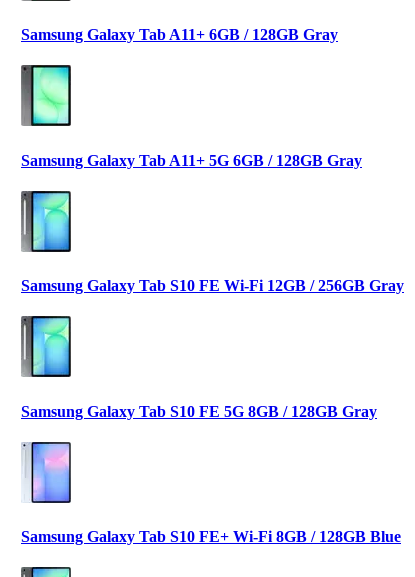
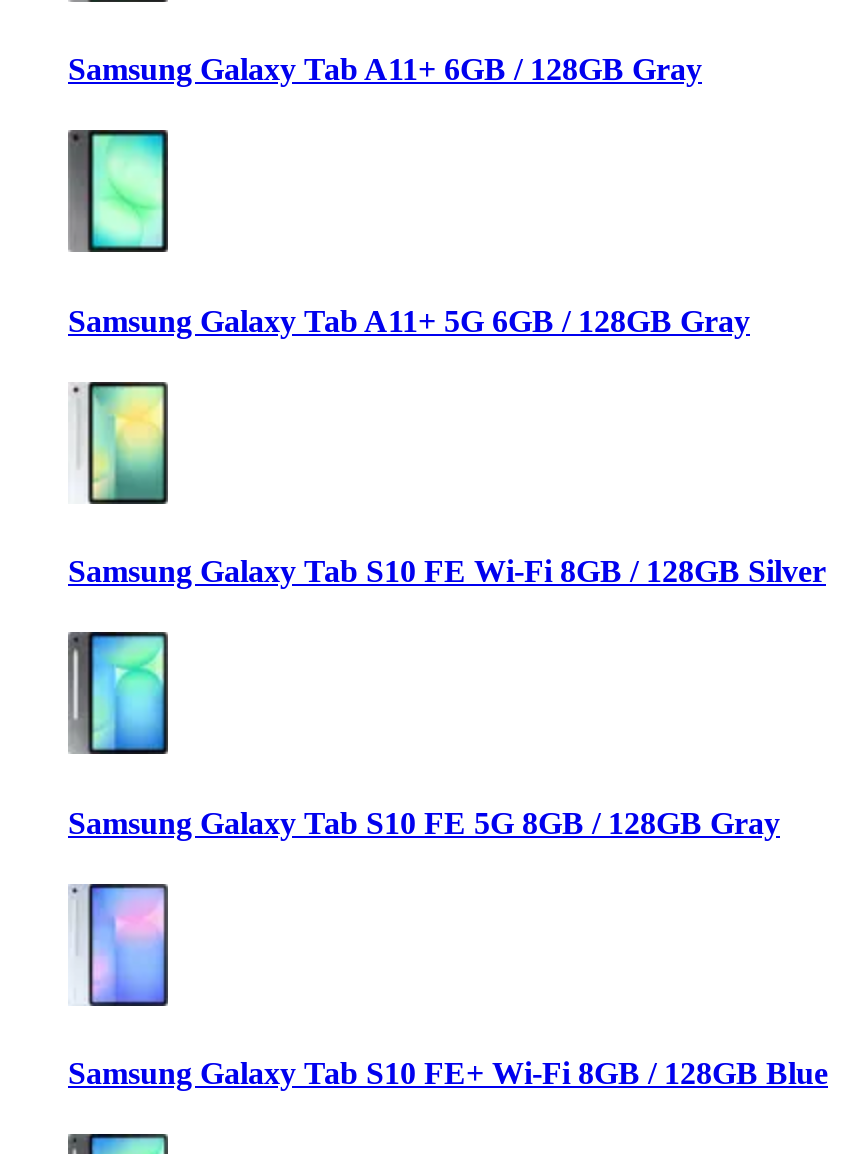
[20,191,404,294] [image] | Samsung Galaxy Tab S10 FE Wi-Fi 12GB / 256GB Gray -> [68,382,826,588] [image] | Samsung Galaxy Tab S10 FE Wi-Fi 8GB / 128GB Silver

